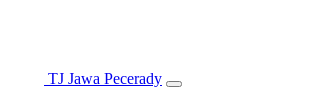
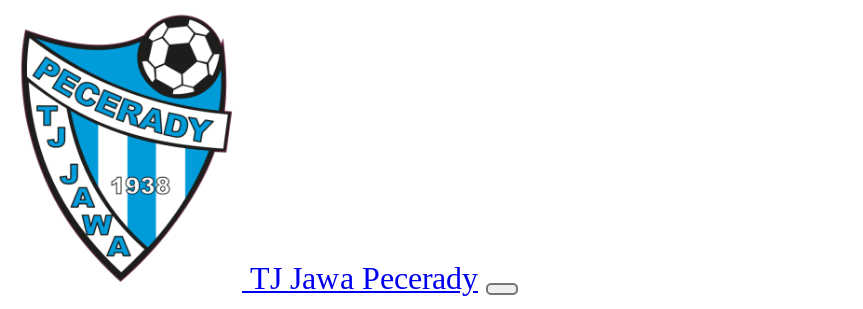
none -> [20,13,234,283] [image]

